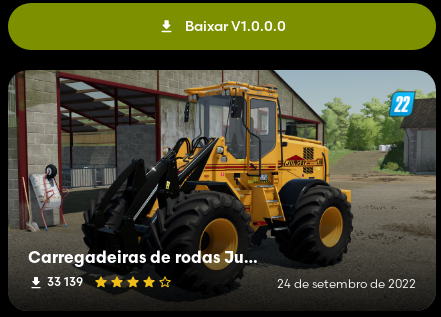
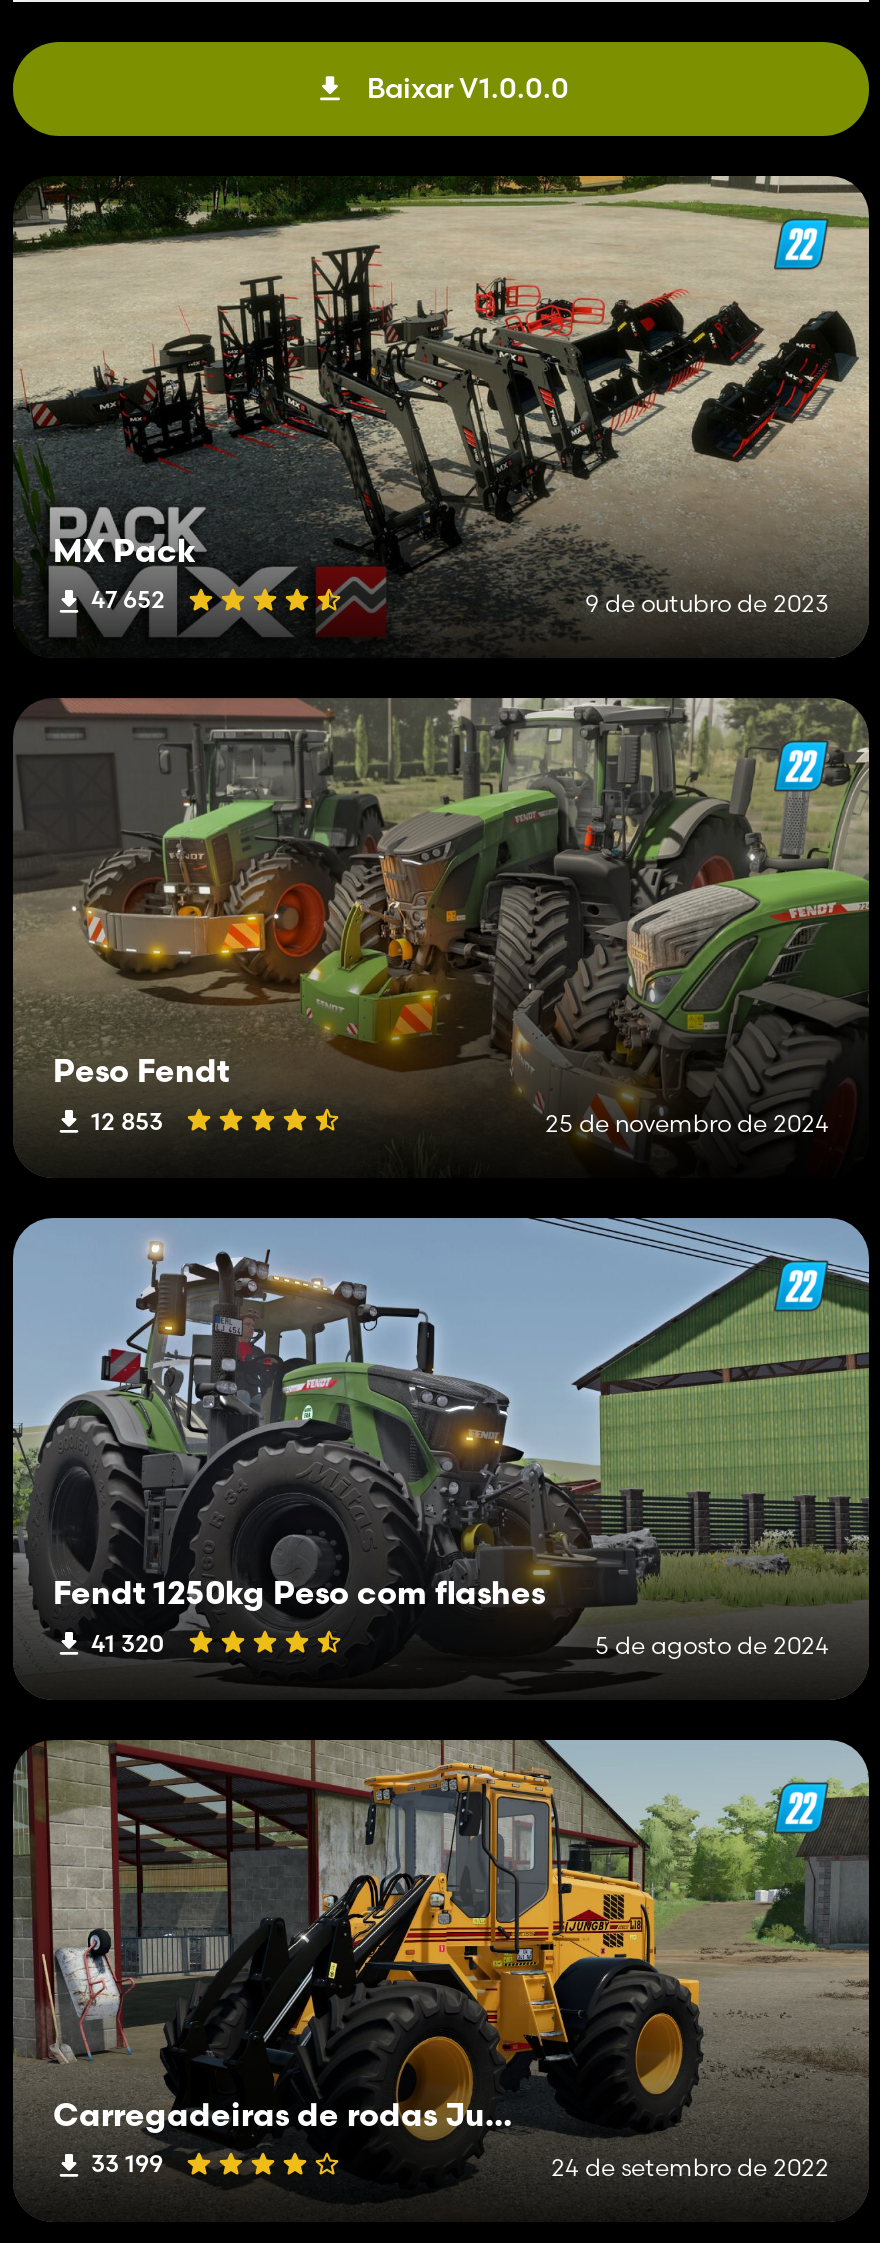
none -> [11,696,871,1170] [image] | Peso Fendt | 12 853 | 25 de novembro de 2024
none -> [11,1216,871,1698] [image] | Fendt 1250kg Peso com flashes | 41 320 | 5 de agosto de 2024
none -> [13,174,871,636] [image] | MX Pack | 47 652 | 9 de outubro de 2023
[47,274,83,289] 33 139 -> [91,2148,163,2178] 33 199

